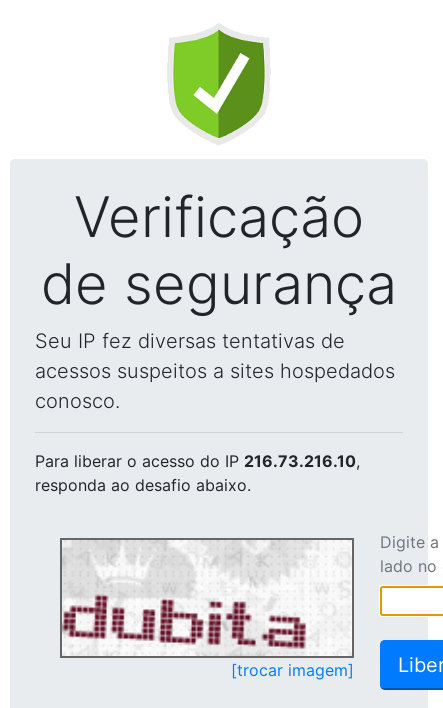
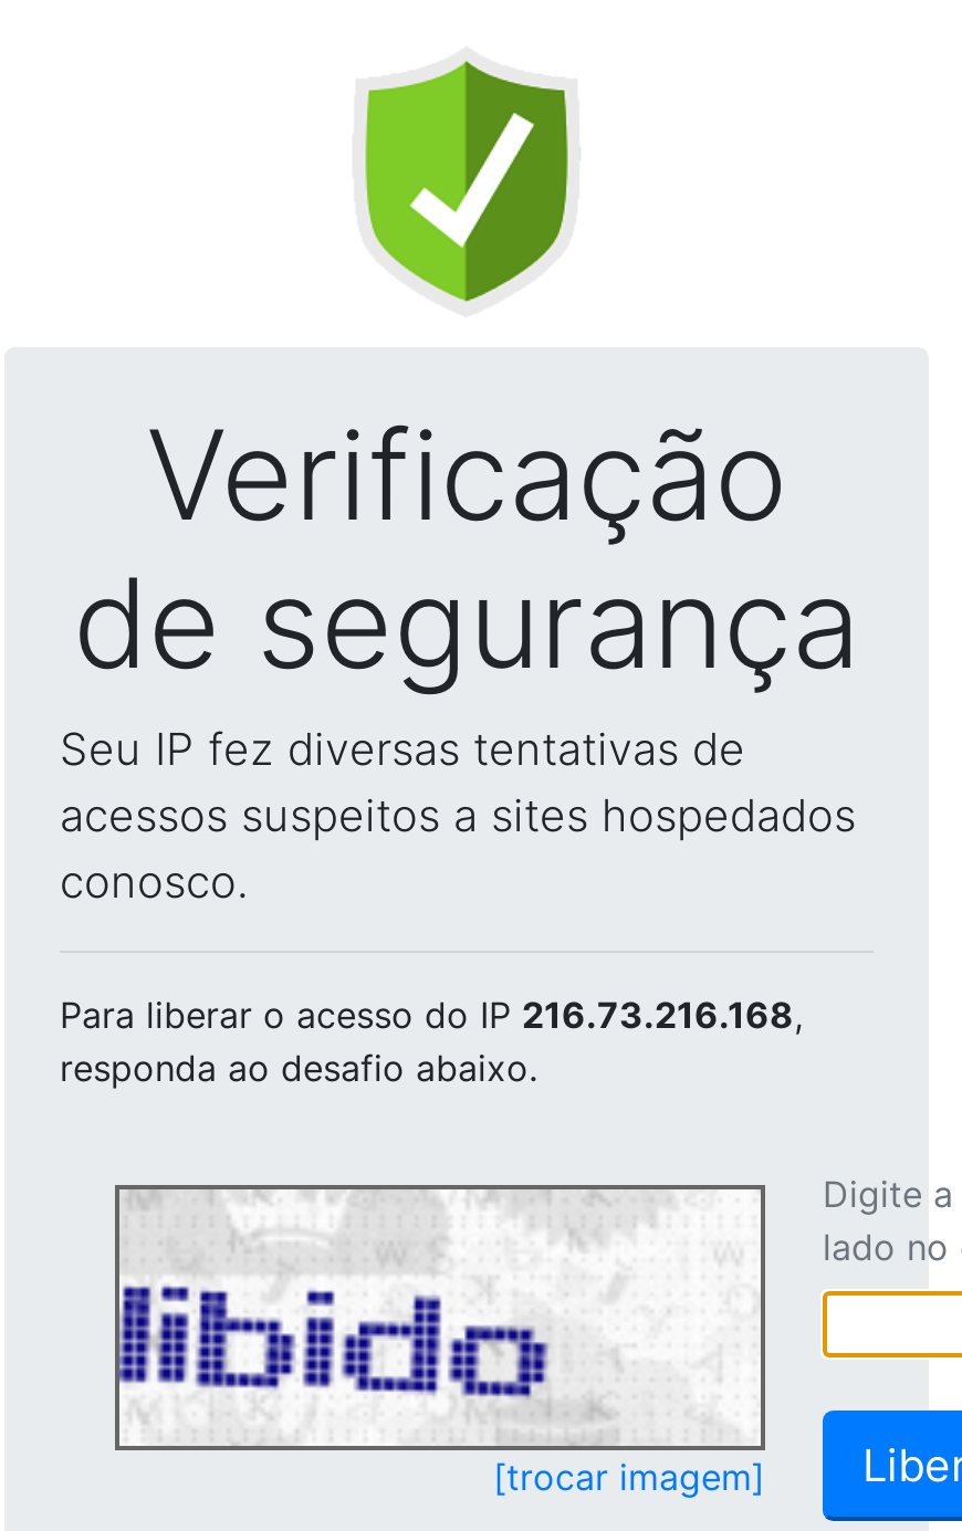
[35,451,360,471] Para liberar o acesso do IP 216.73.216.10, -> [60,993,803,1037] Para liberar o acesso do IP 216.73.216.168,
[62,541,306,649] [image] -> [117,1194,657,1428] [image]

